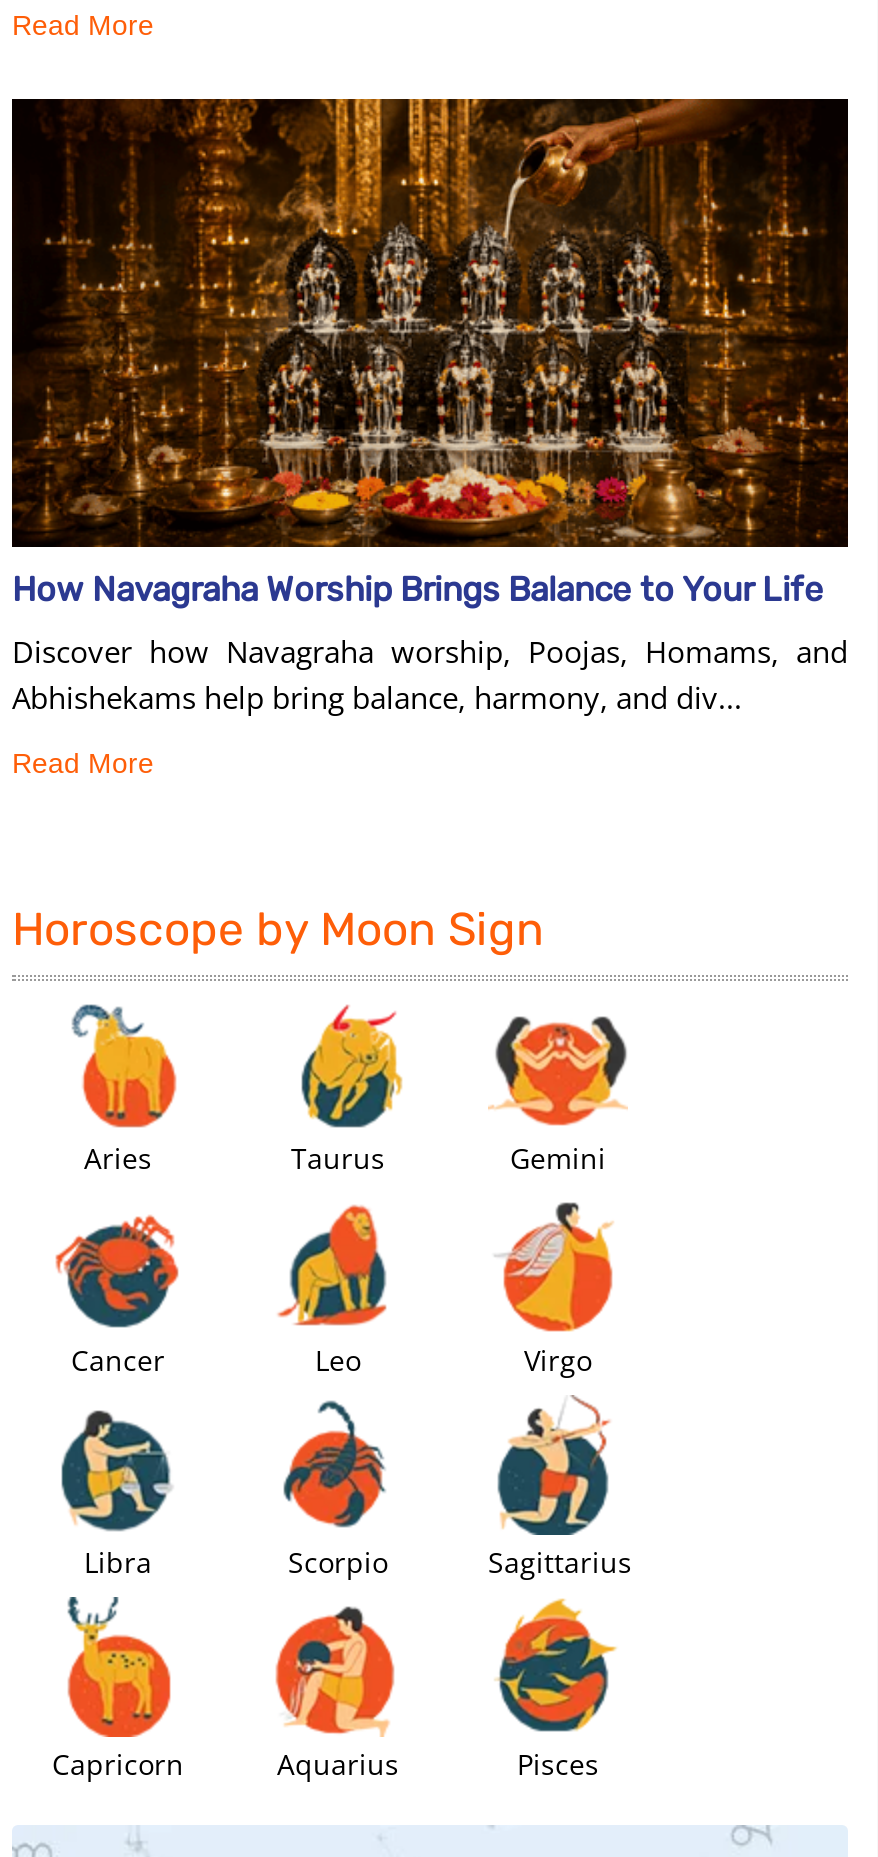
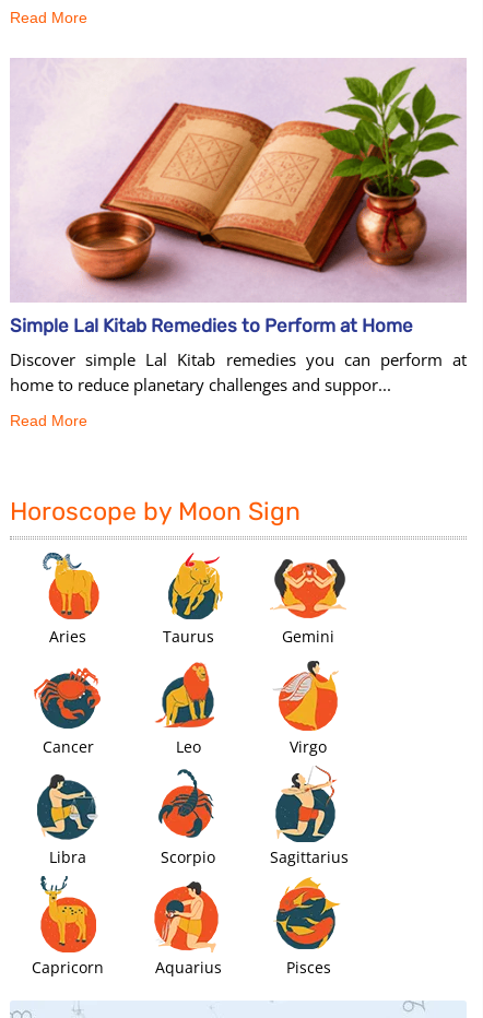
[10,97,850,609] [image] | How Navagraha Worship Brings Balance to Your Life -> [10,58,467,337] [image] | Simple Lal Kitab Remedies to Perform at Home
[12,631,848,717] Discover how Navagraha worship, Poojas, Homams, and | Abhishekams help bring balance, harmony, and div... -> [10,349,467,396] Discover simple Lal Kitab remedies you can perform at | home to reduce planetary challenges and suppor...

